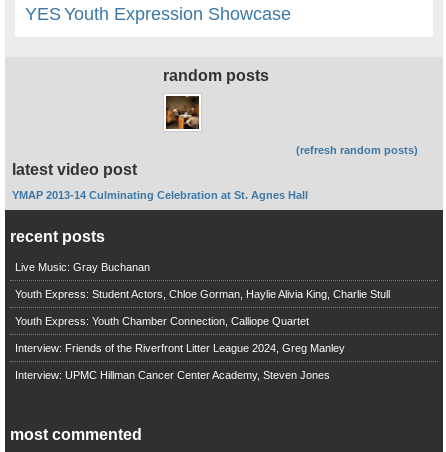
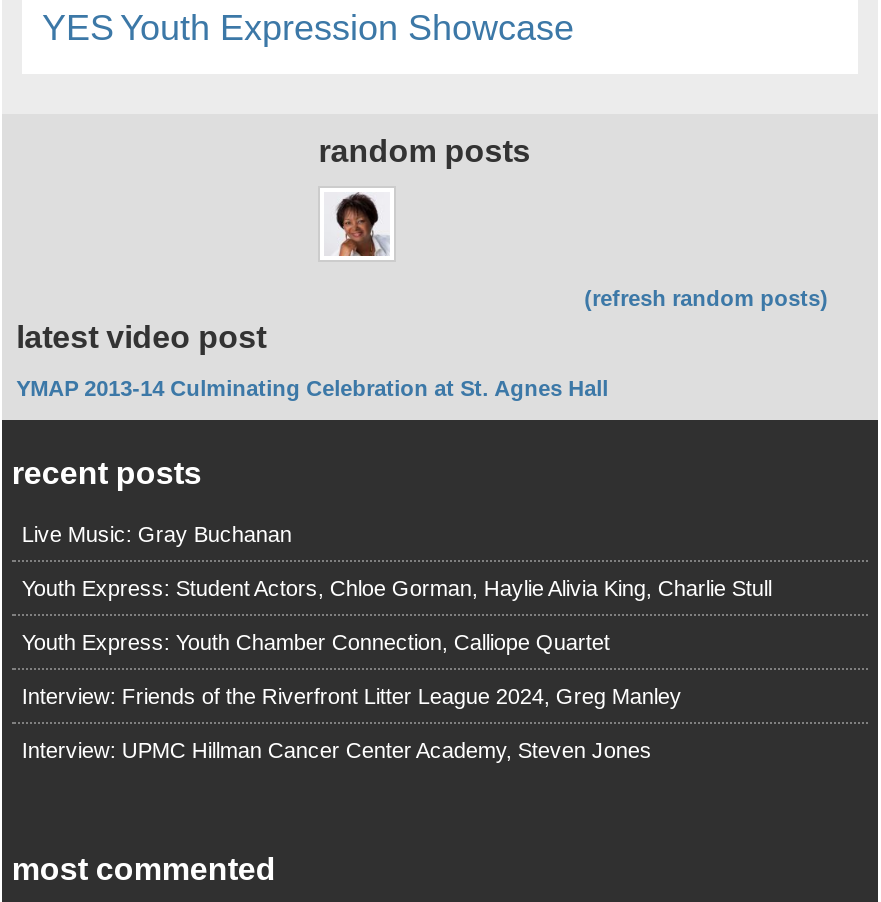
[165,95,200,130] [image] -> [324,192,390,258] [image]

